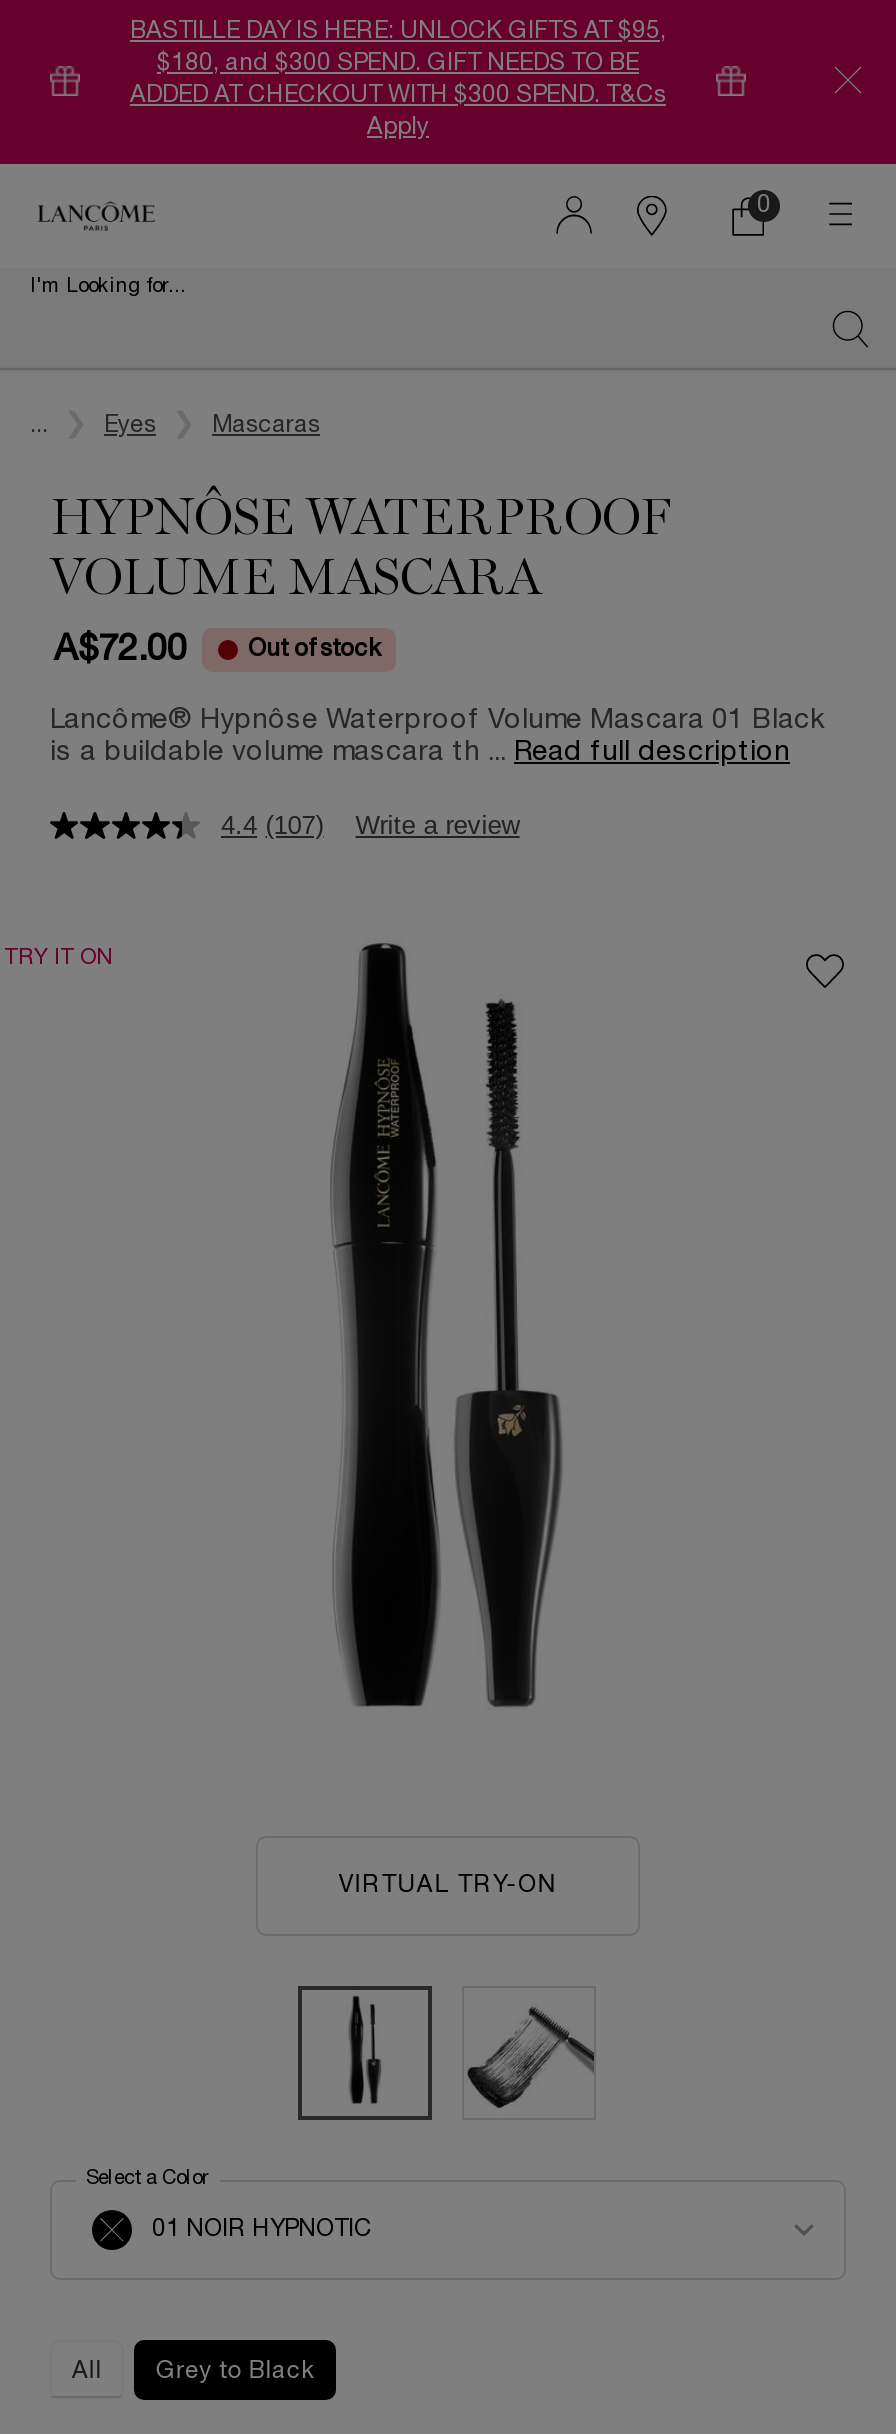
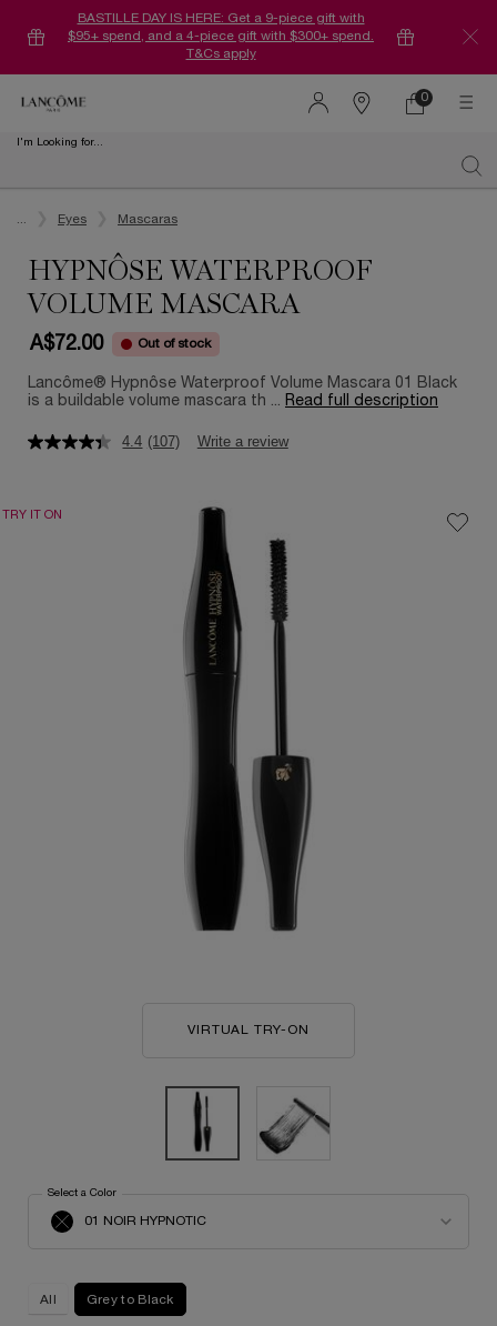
[130,20,666,138] BASTILLE DAY IS HERE: UNLOCK GIFTS AT $95, | $180, and $300 SPEND. GIFT NEEDS TO BE | ADDED AT CHECKOUT WITH $300 SPEND. T&Cs | Apply -> [68,12,374,60] BASTILLE DAY IS HERE: Get a 9-piece gift with | $95+ spend, and a 4-piece gift with $300+ spend. | T&Cs apply

